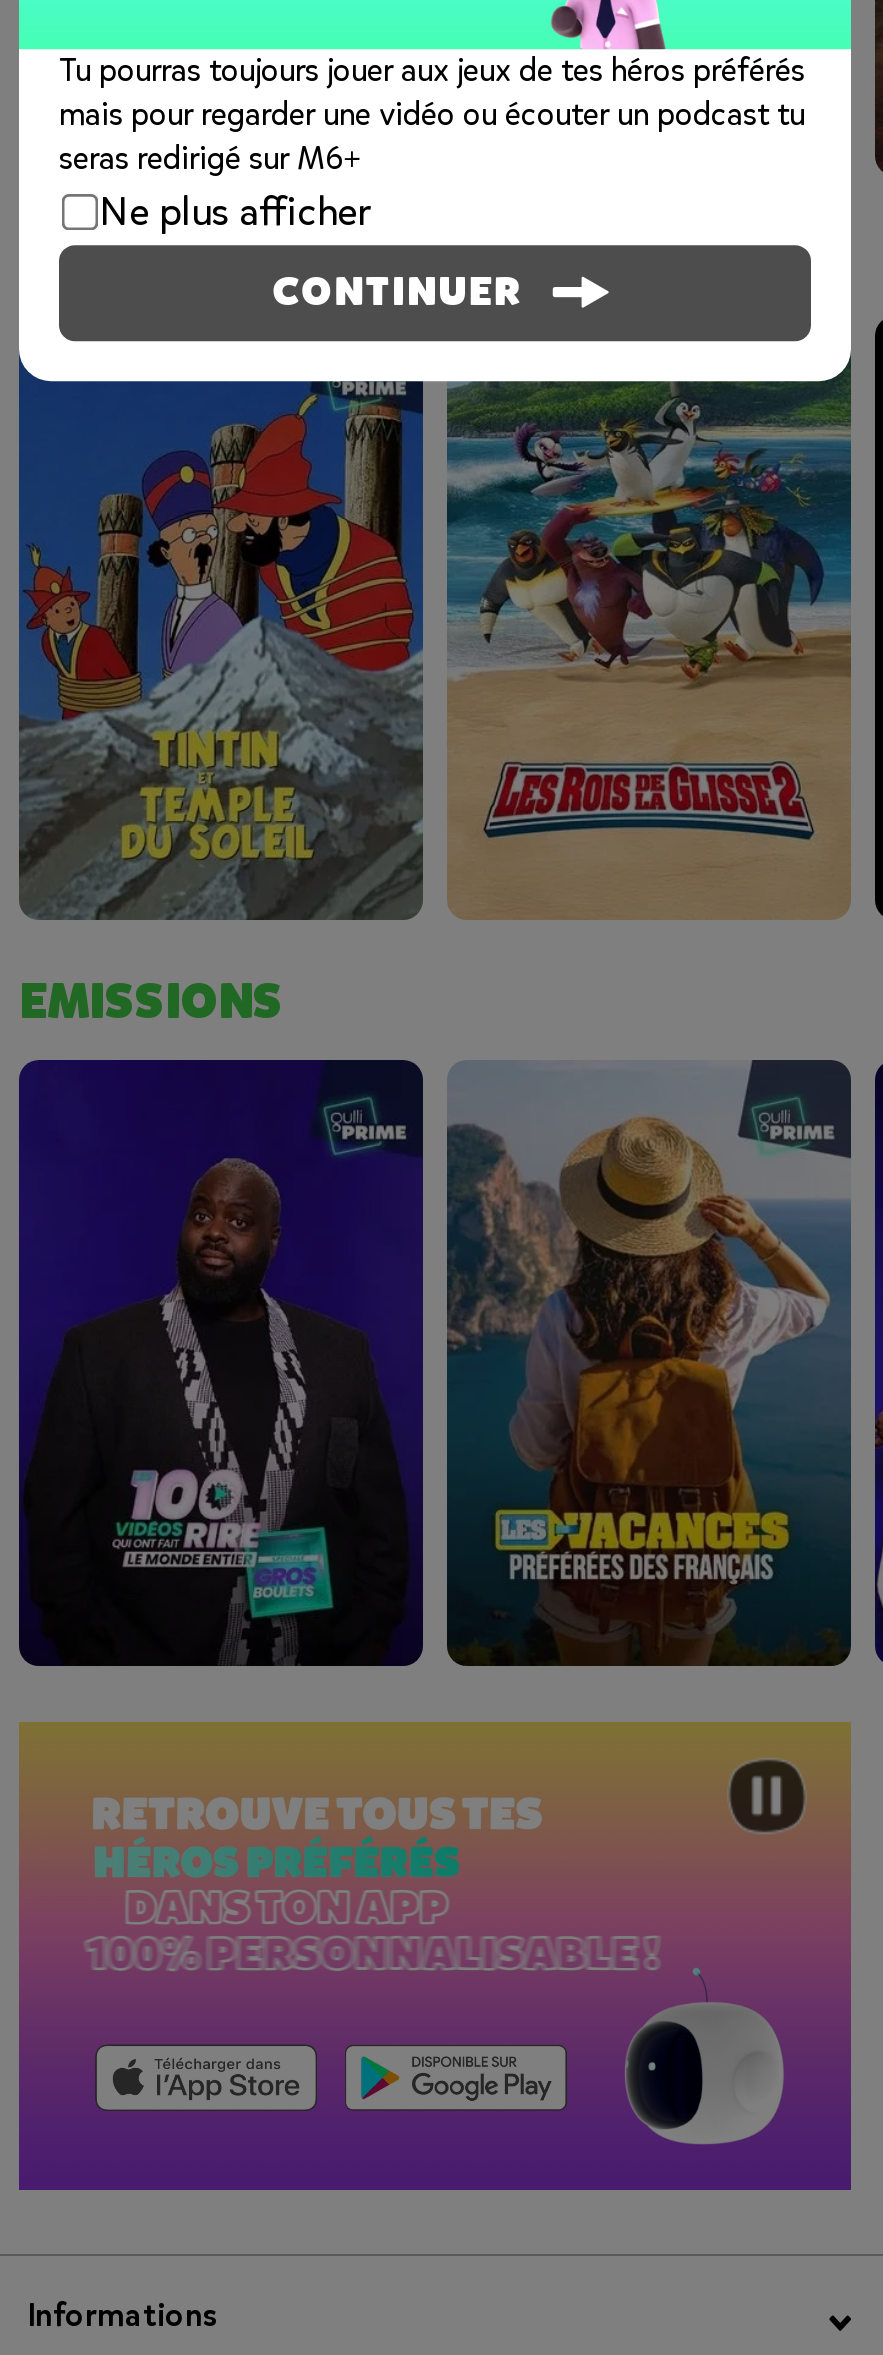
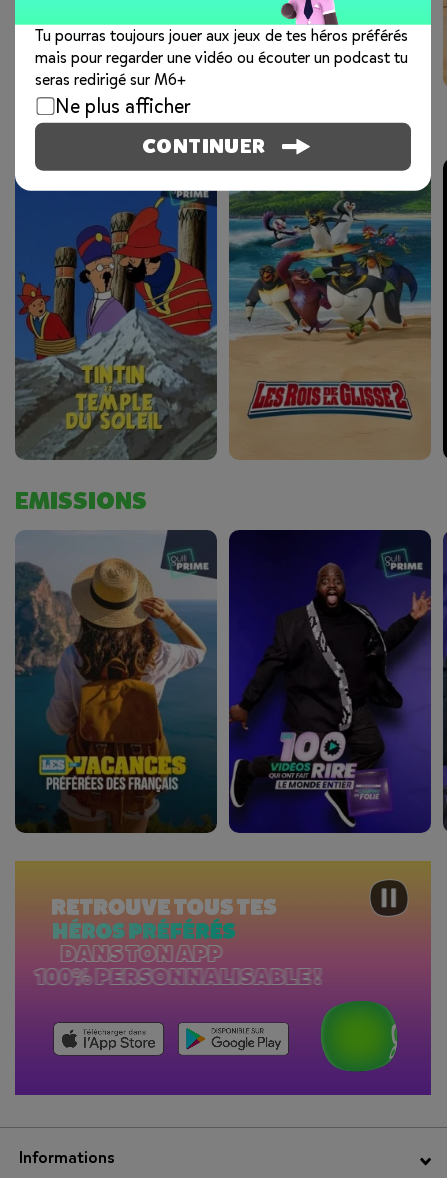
[19,1060,423,1664] [image] -> [15,531,217,833] [image]
[447,1062,849,1666] [image] -> [229,530,431,833] [image]
[625,2002,783,2144] [image] -> [321,1001,398,1072] [image]

